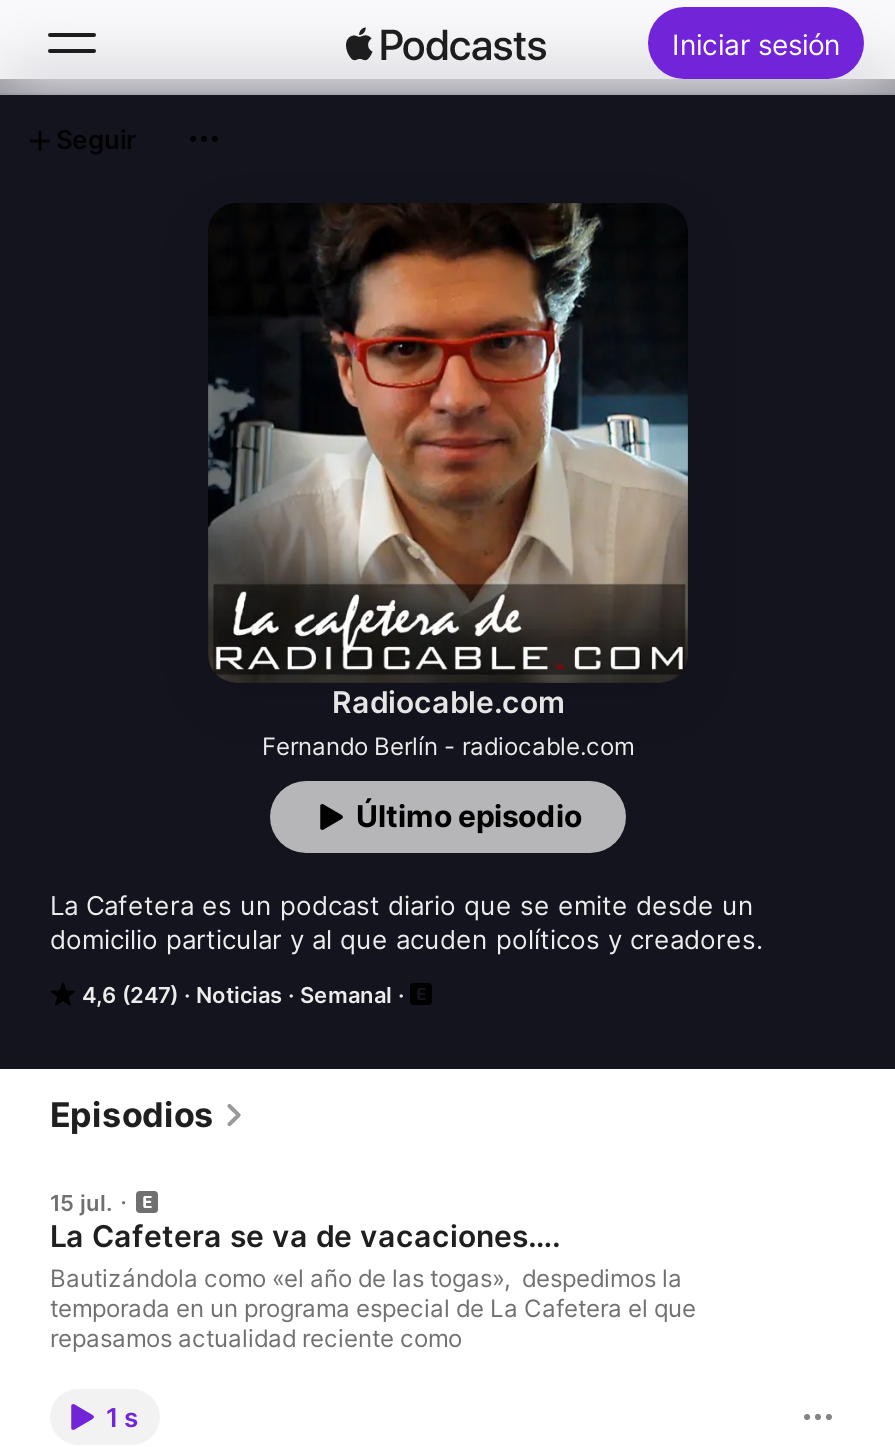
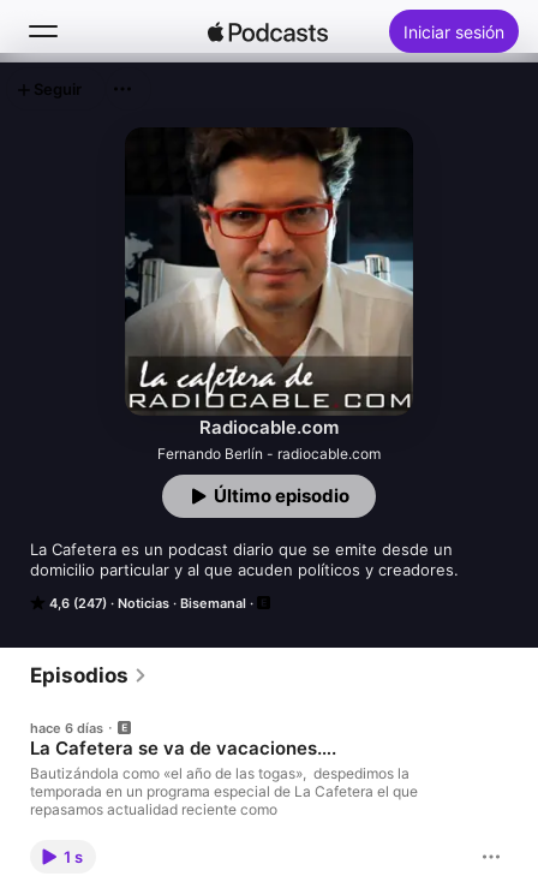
[300,981,392,1009] Semanal -> [180,595,246,612] Bisemanal
[50,1189,112,1217] 15 jul. -> [30,720,103,737] hace 6 días

